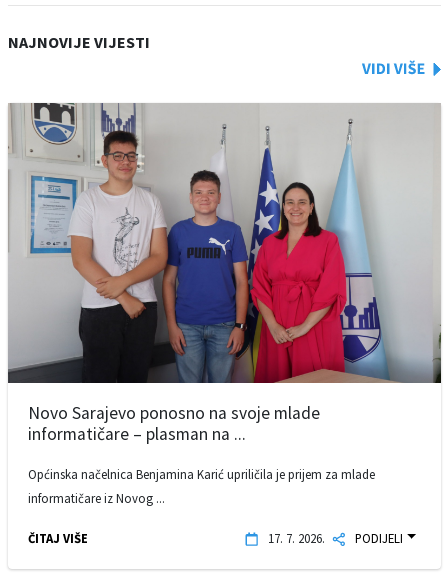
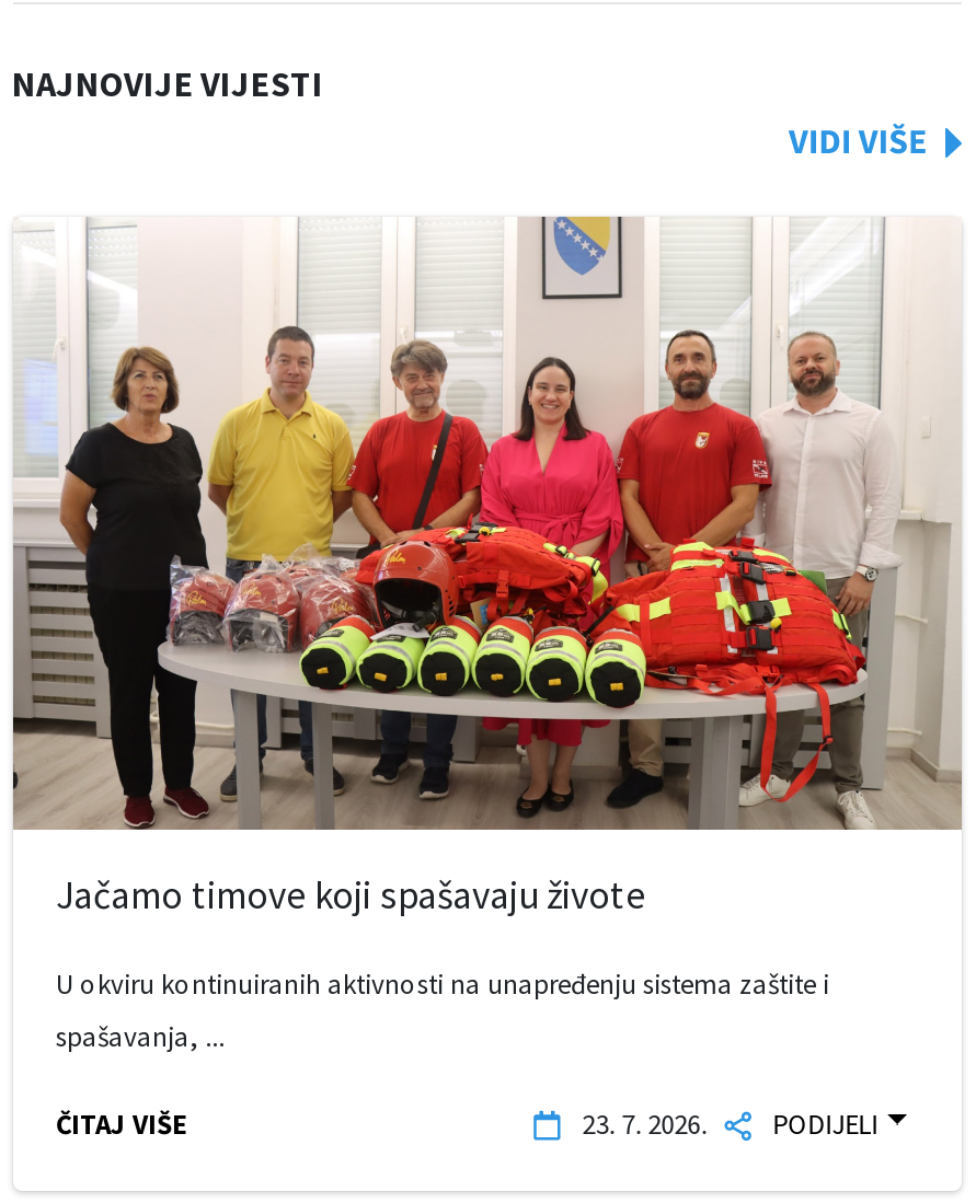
[8,102,441,445] [image] | Novo Sarajevo ponosno na svoje mlade | informatičare – plasman na ... -> [13,217,962,920] [image] | Jačamo timove koji spašavaju živote
[27,466,374,482] Općinska načelnica Benjamina Karić upriličila je prijem za mlade -> [56,966,829,1001] U okviru kontinuiranih aktivnosti na unapređenju sistema zaštite i
[27,490,164,506] informatičare iz Novog ... -> [56,1018,225,1053] spašavanja, ...
[265,530,403,546] 17. 7. 2026. PODIJELI -> [576,1106,878,1141] 23. 7. 2026. PODIJELI

